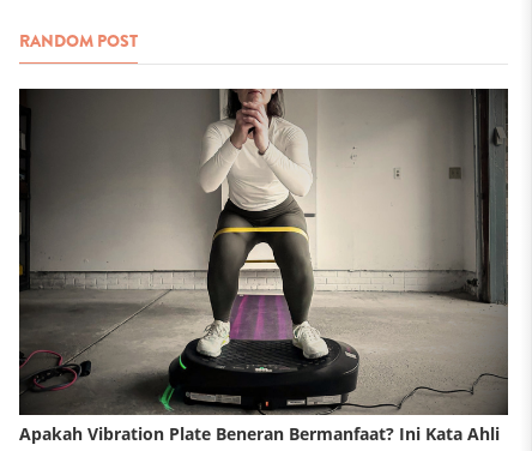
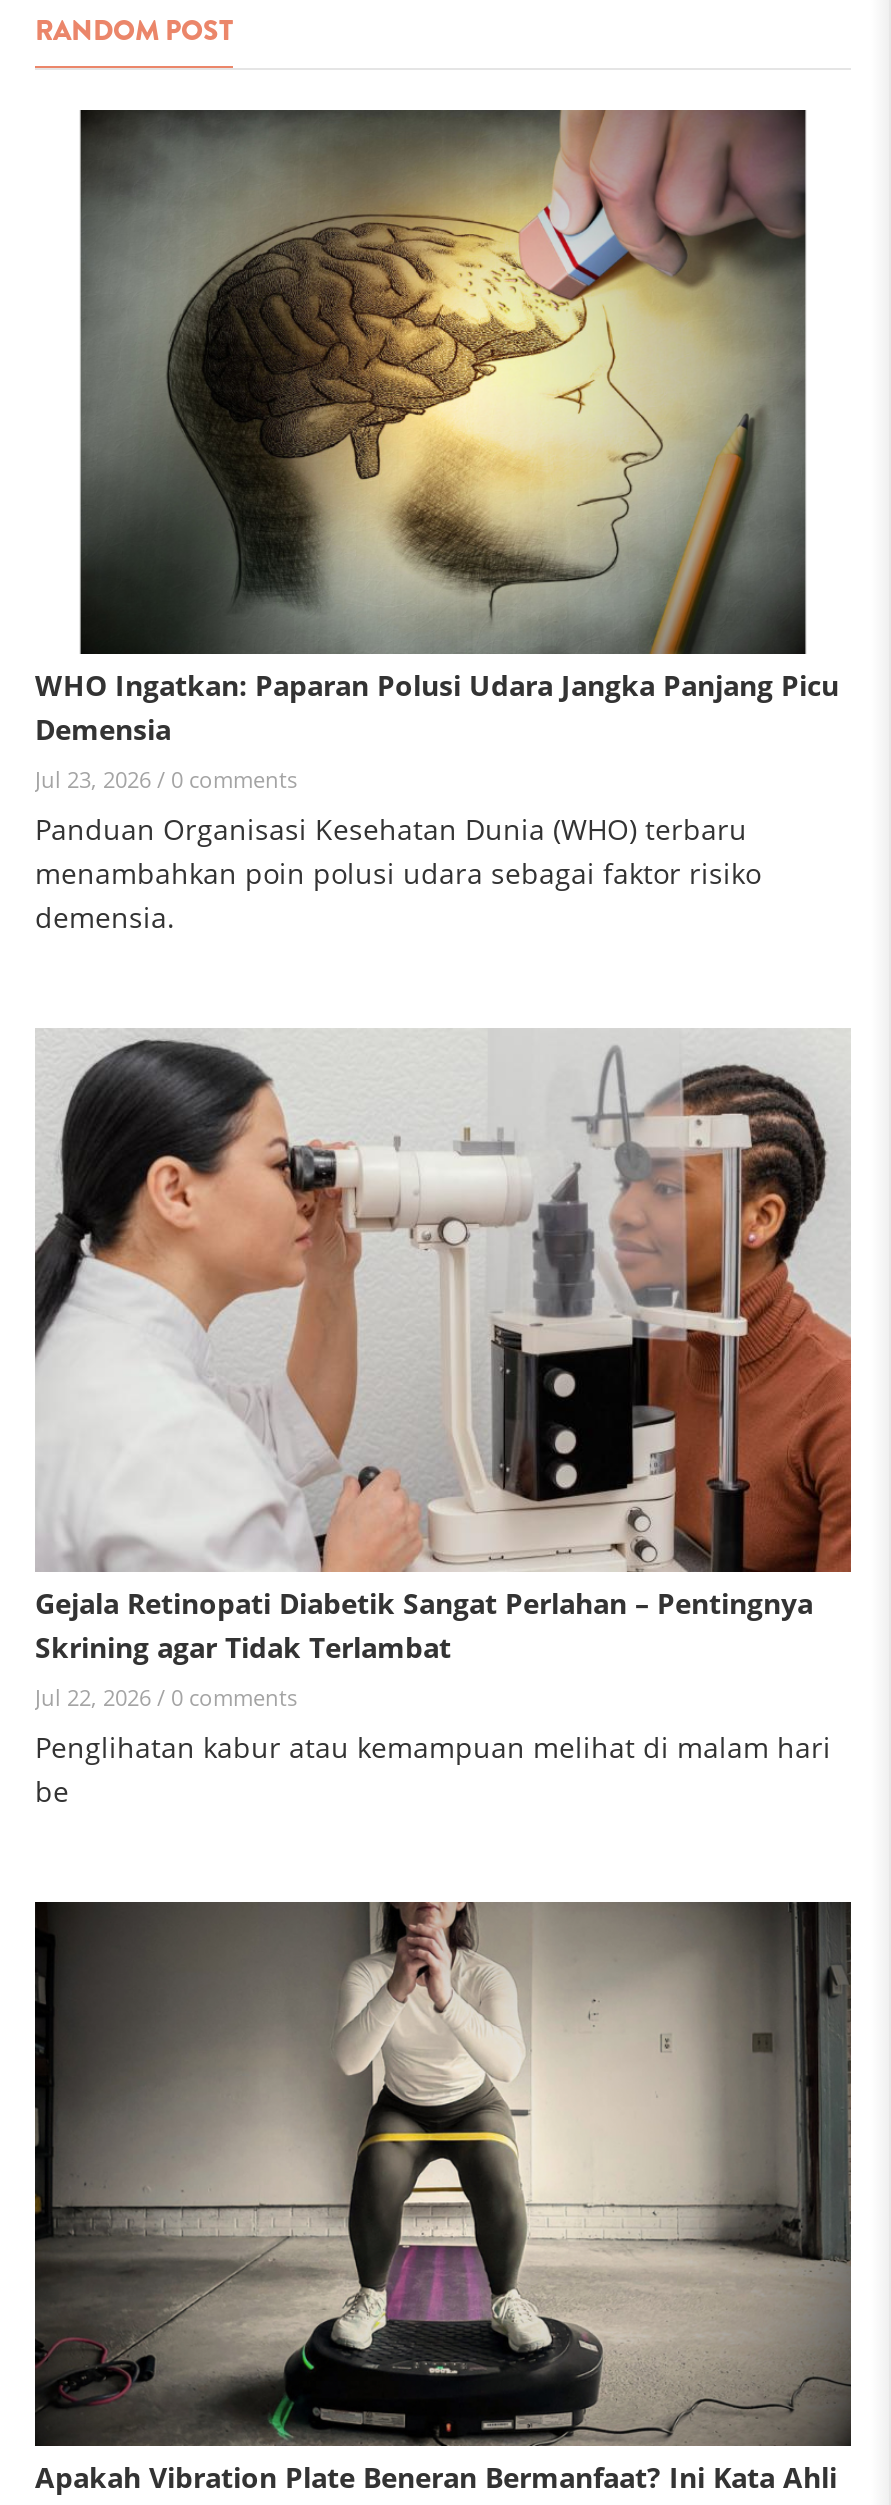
none -> [33,1028,853,1809] [image] | Gejala Retinopati Diabetik Sangat Perlahan – Pentingnya | Skrining agar Tidak Terlambat | Jul 22, 2026 / 0 comments | Penglihatan kabur atau kemampuan melihat di malam hari | be
none -> [35,110,839,935] [image] | WHO Ingatkan: Paparan Polusi Udara Jangka Panjang Picu | Demensia | Jul 23, 2026 / 0 comments | Panduan Organisasi Kesehatan Dunia (WHO) terbaru | menambahkan poin polusi udara sebagai faktor risiko | demensia.

